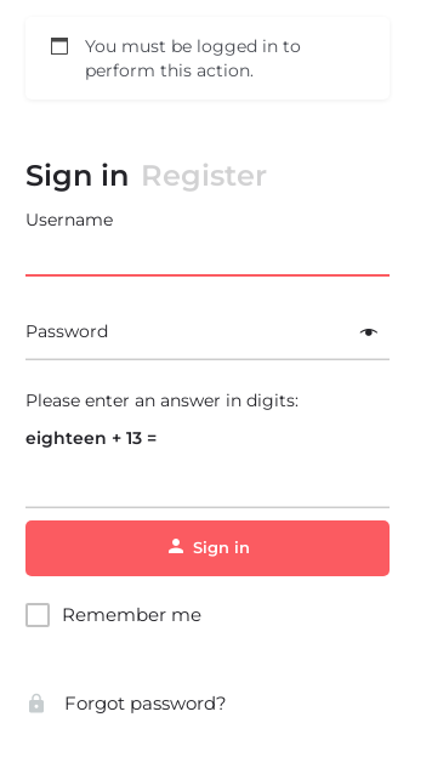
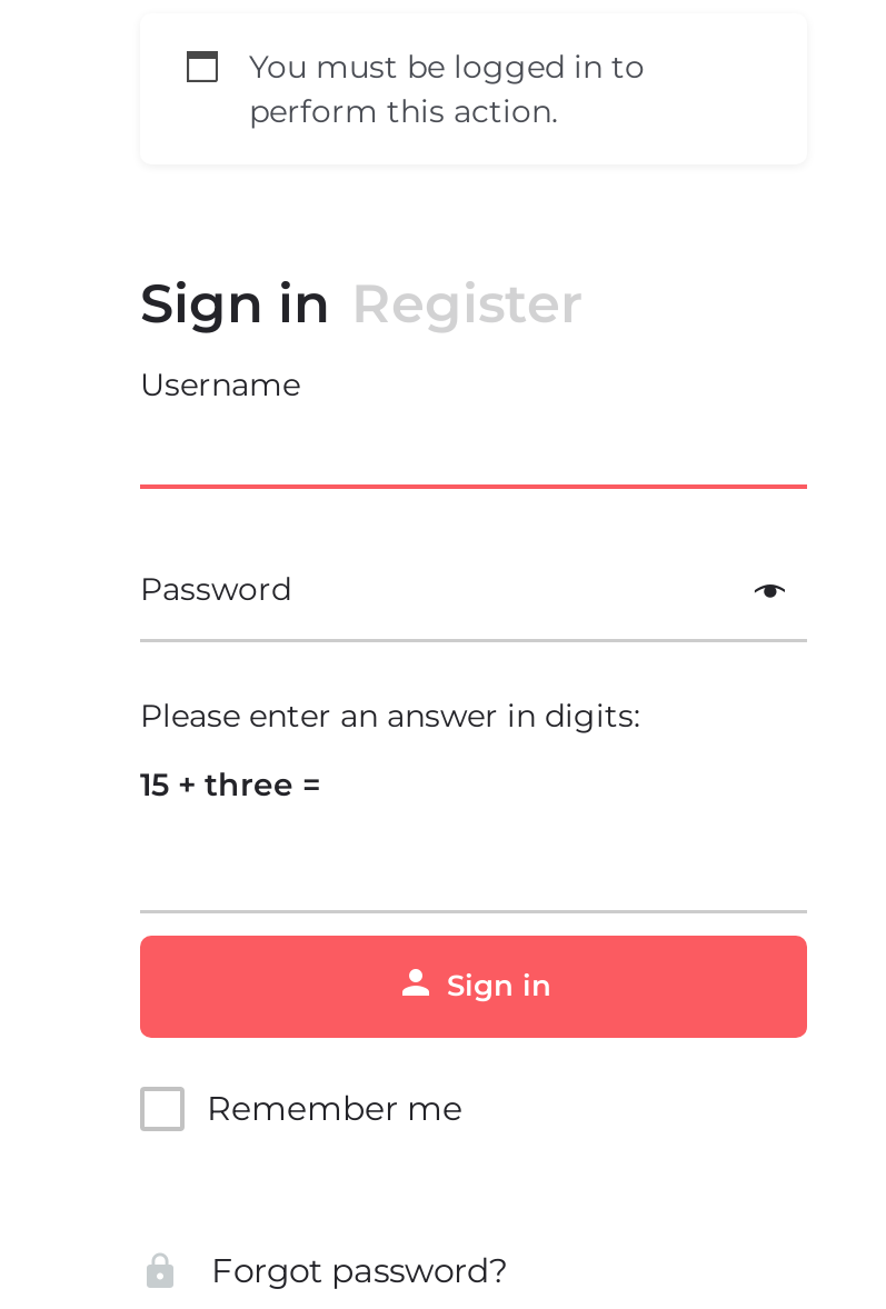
[25,427,157,449] eighteen + 13 = -> [140,765,320,805] 15 + three =

